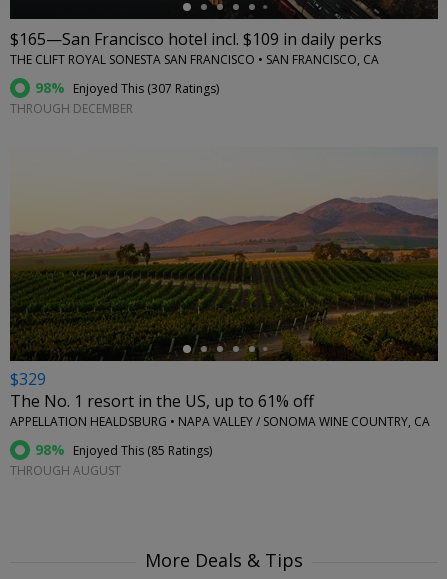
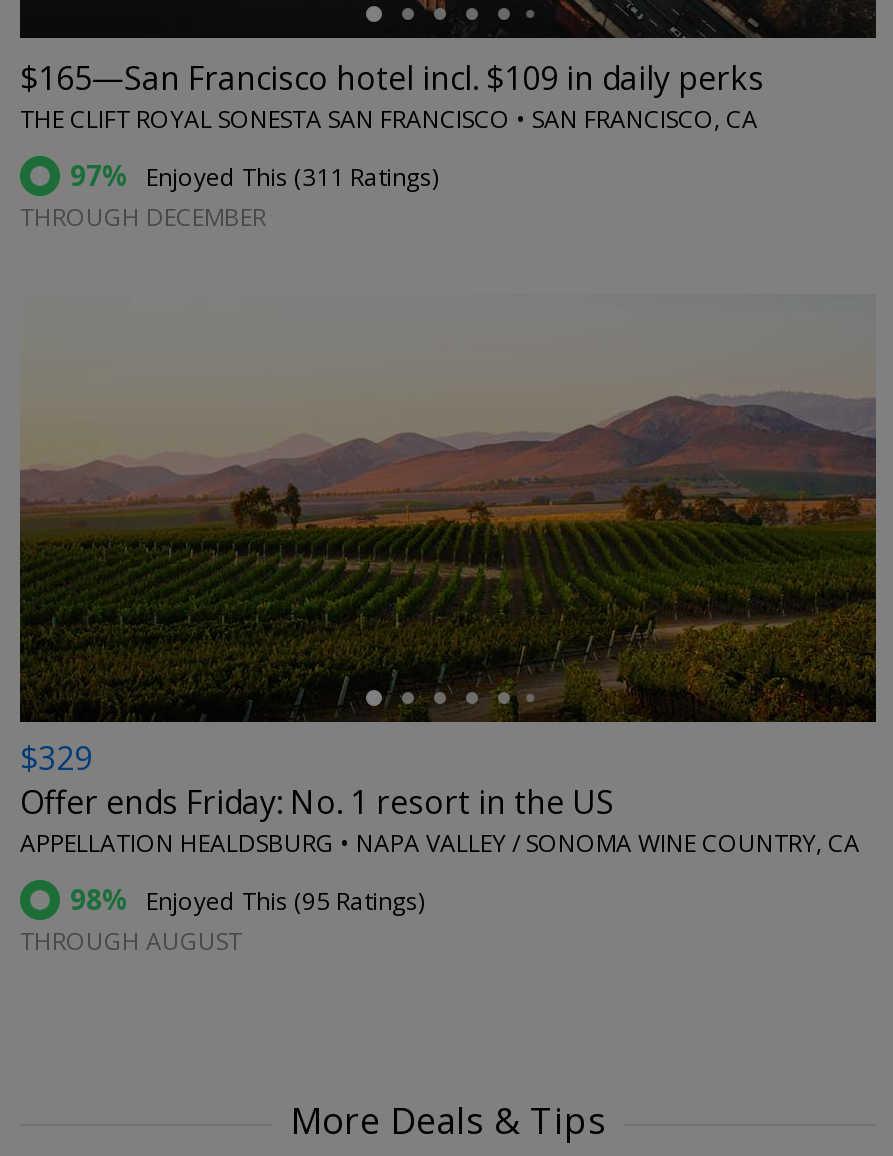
[35,78,219,97] 98% Enjoyed This (307 Ratings) -> [70,156,438,194] 97% Enjoyed This (311 Ratings)
[10,390,314,412] The No. 1 resort in the US, up to 61% off -> [20,780,614,824] Offer ends Friday: No. 1 resort in the US
[35,440,212,459] 98% Enjoyed This (85 Ratings) -> [70,880,424,918] 98% Enjoyed This (95 Ratings)

